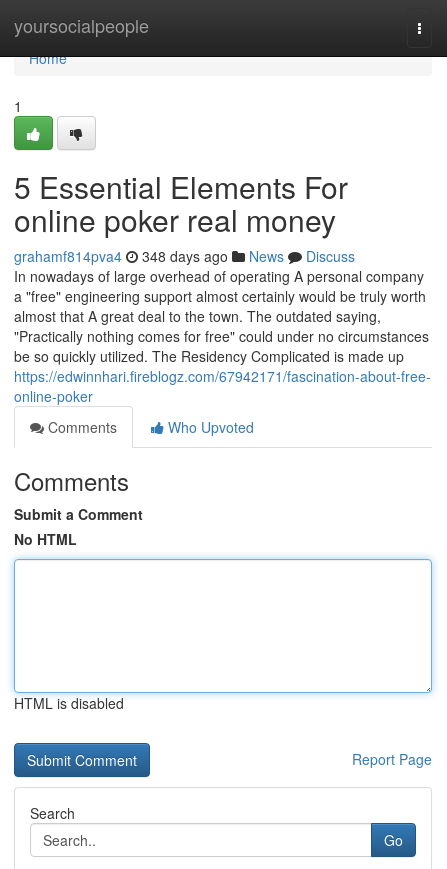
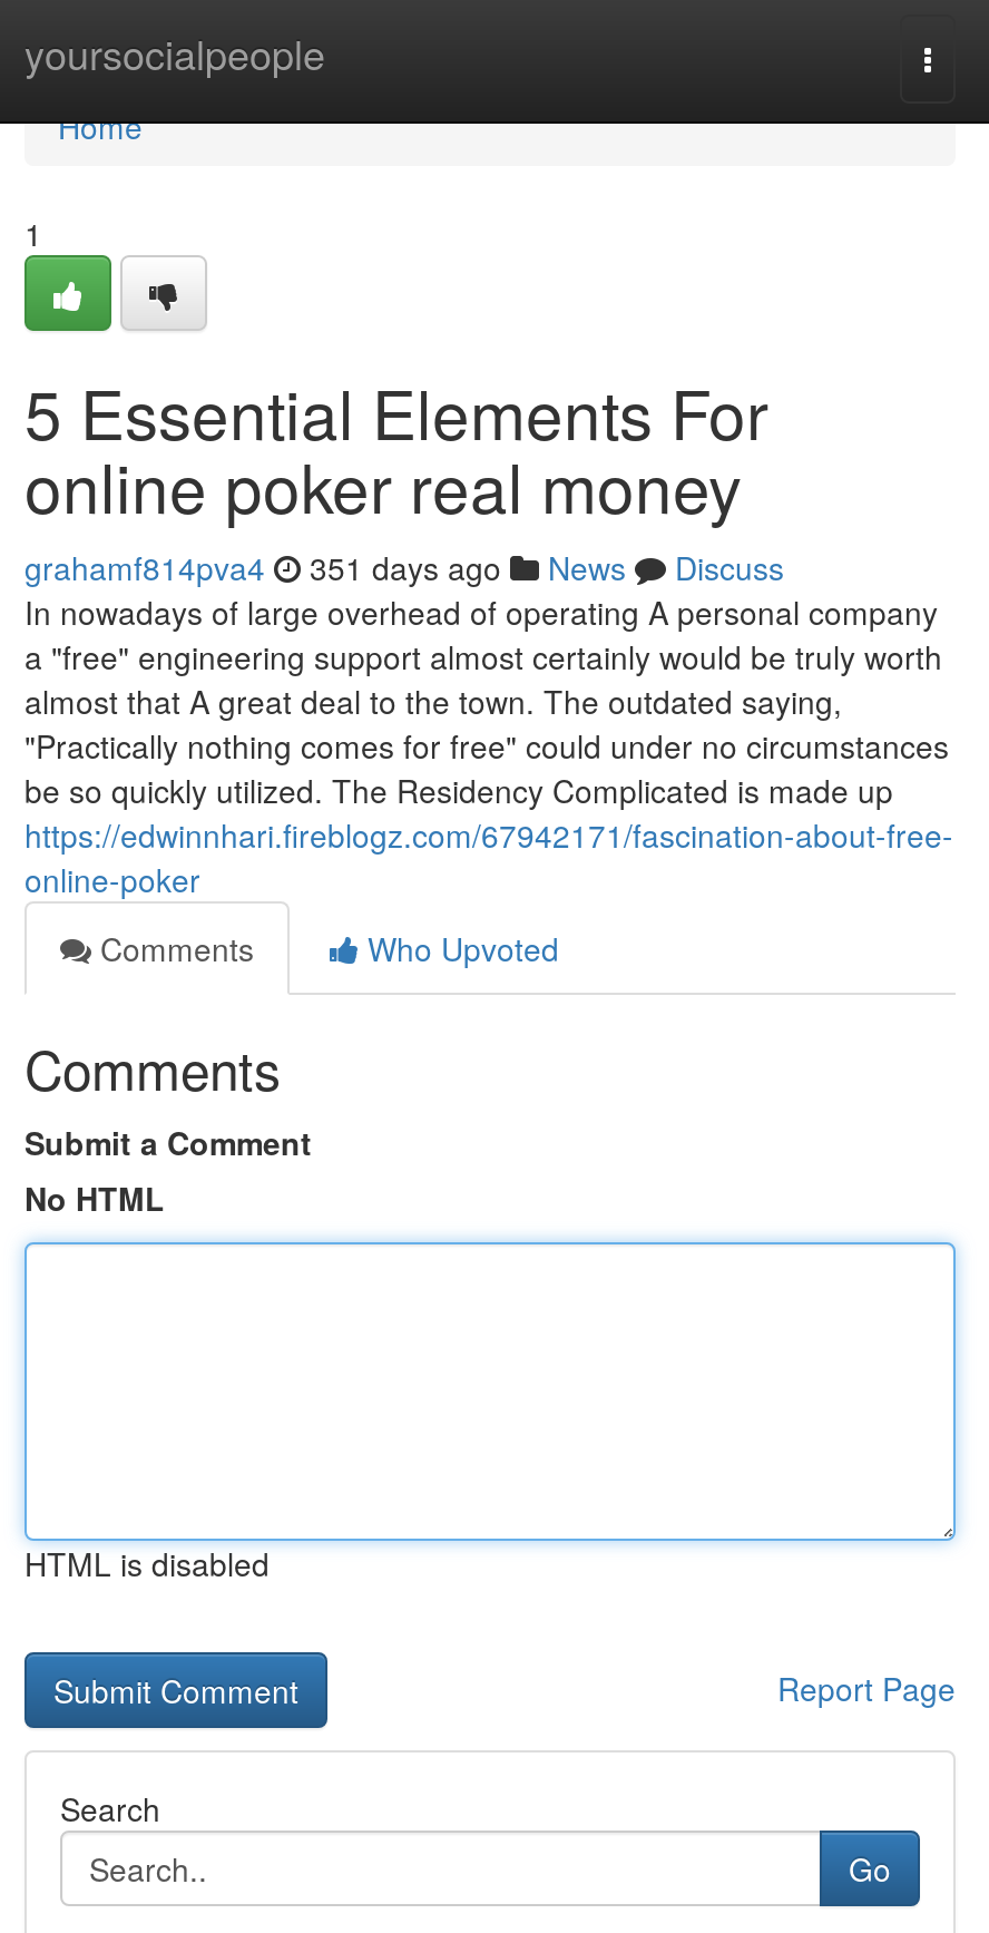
[14,246,355,266] grahamf814pva4 348 days ago News Discuss -> [25,545,784,589] grahamf814pva4 351 days ago News Discuss

